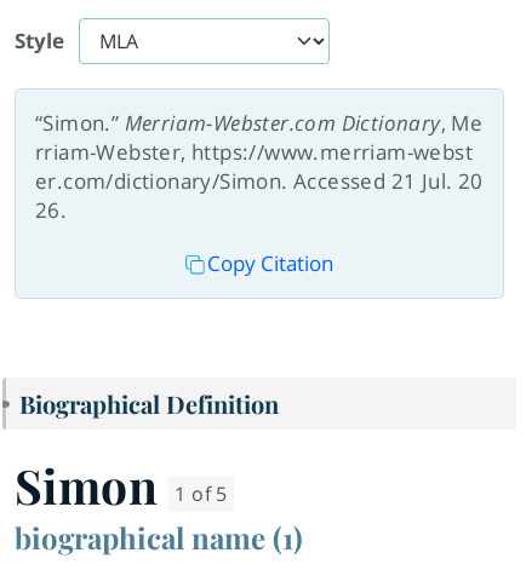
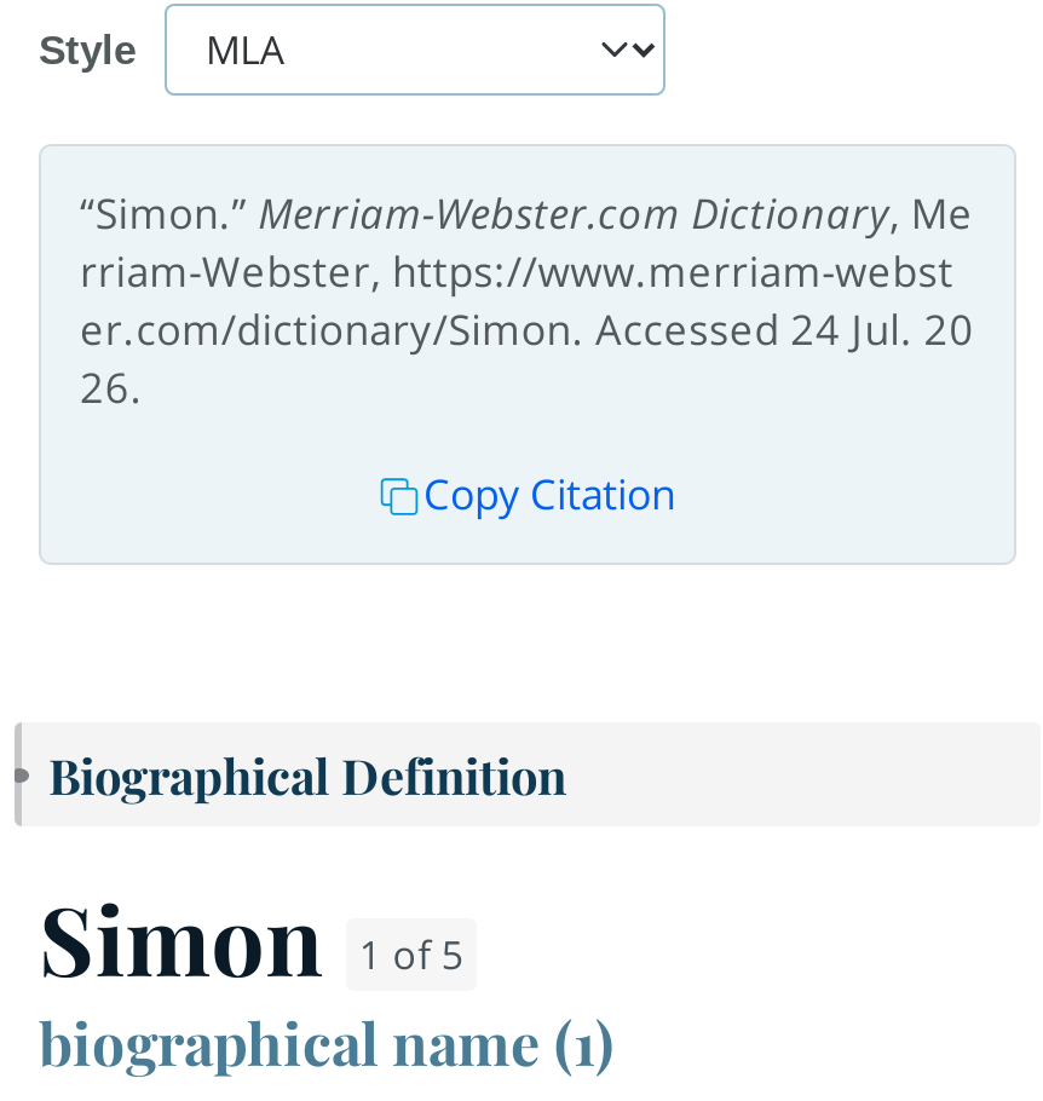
[35,167,483,195] er.com/dictionary/Simon. Accessed 21 Jul. 20 -> [80,301,974,357] er.com/dictionary/Simon. Accessed 24 Jul. 20

